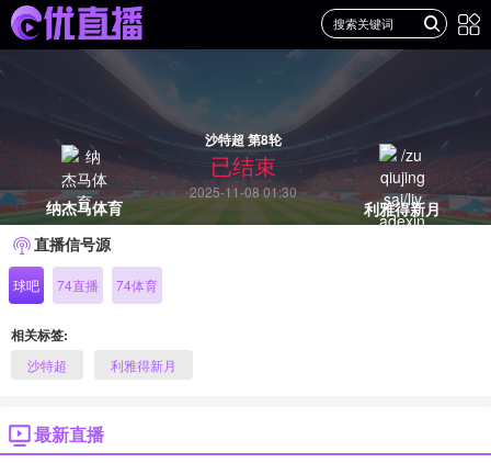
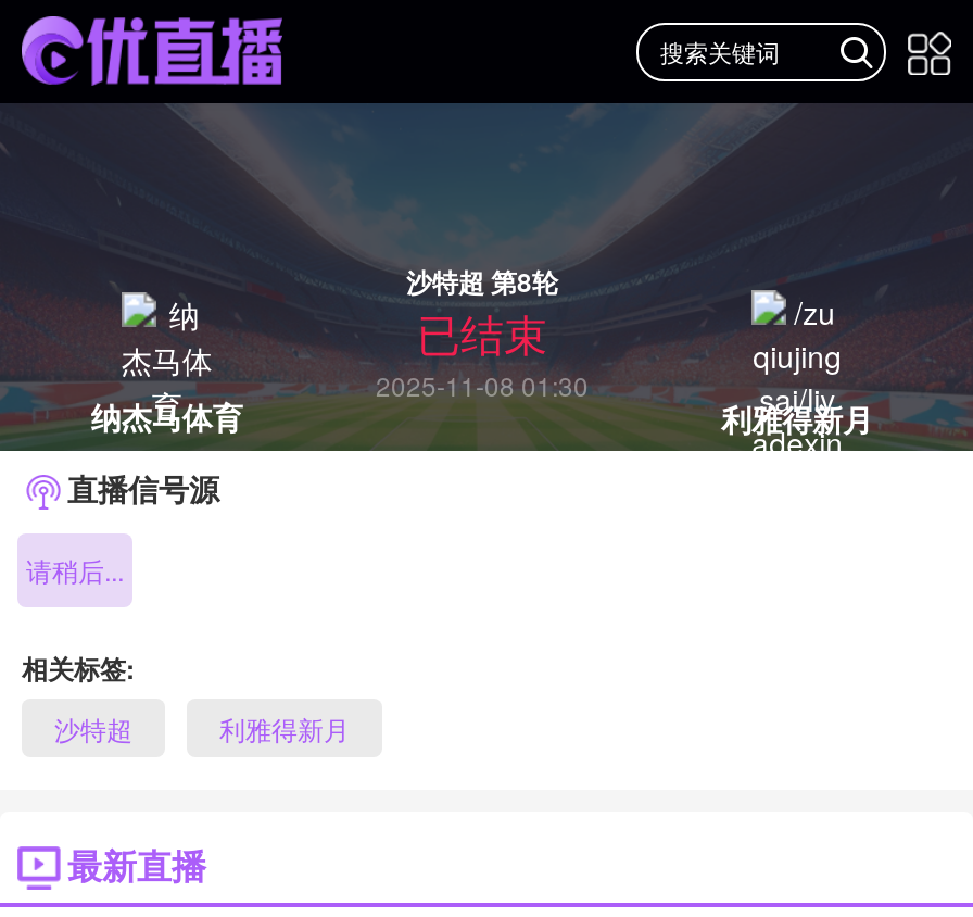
[13,275,158,294] 球吧 | 74直播 | 74体育 -> [26,551,124,588] 请稍后...

